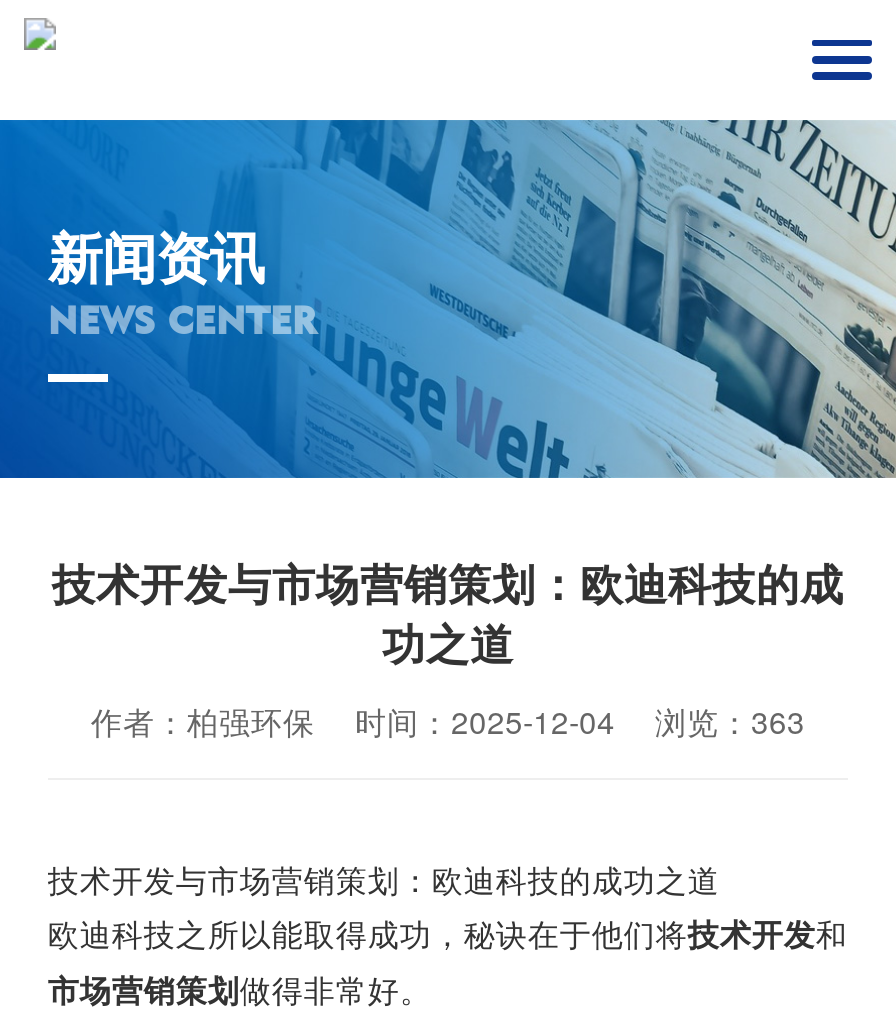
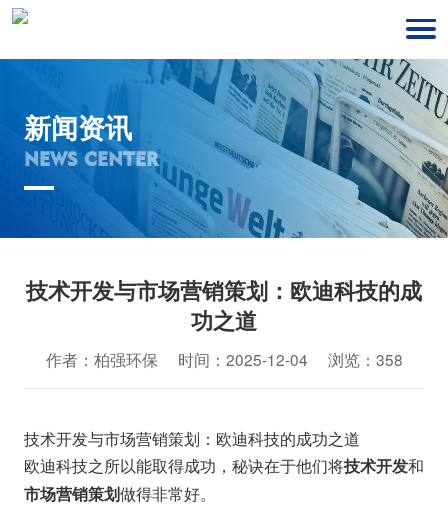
[91,698,805,742] 作者：柏强环保 时间：2025-12-04 浏览：363 -> [45,348,402,370] 作者：柏强环保 时间：2025-12-04 浏览：358

